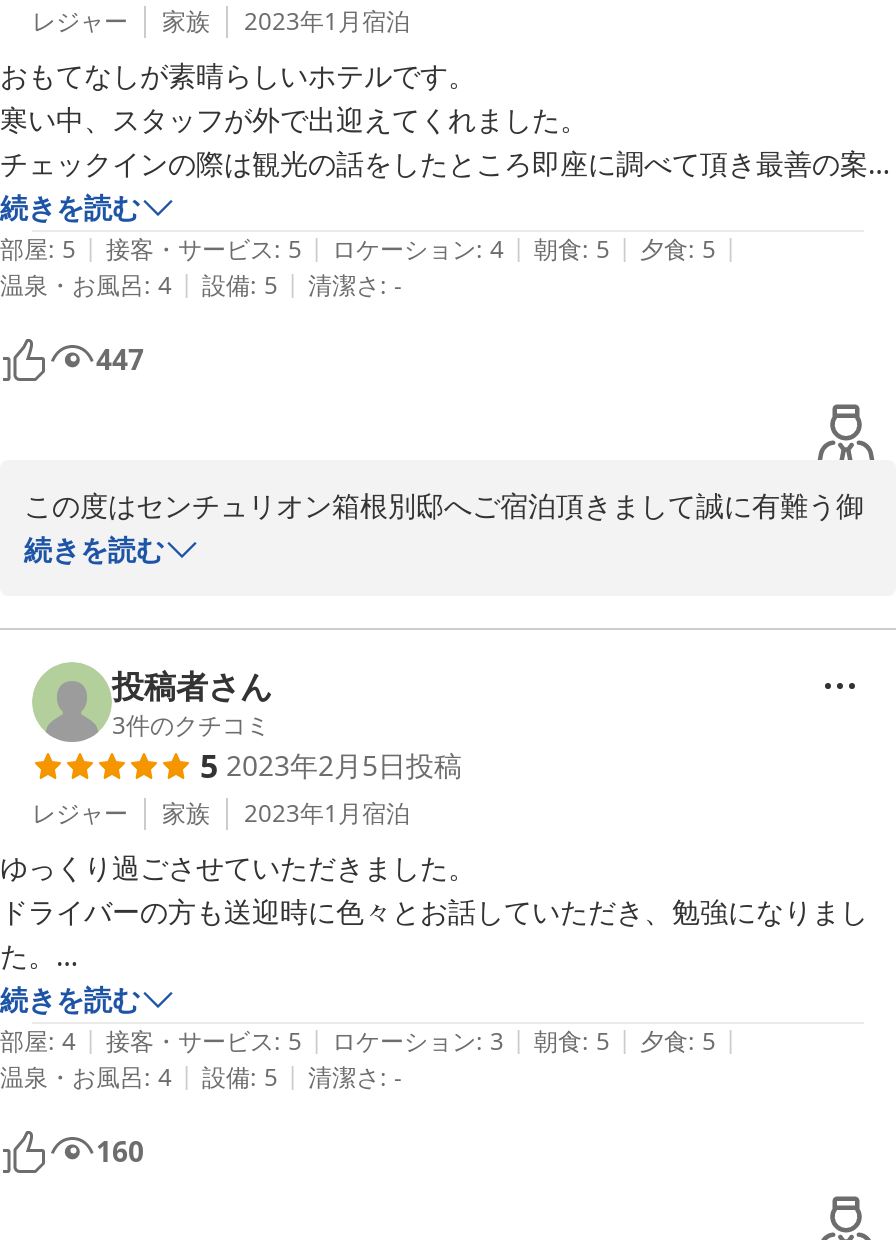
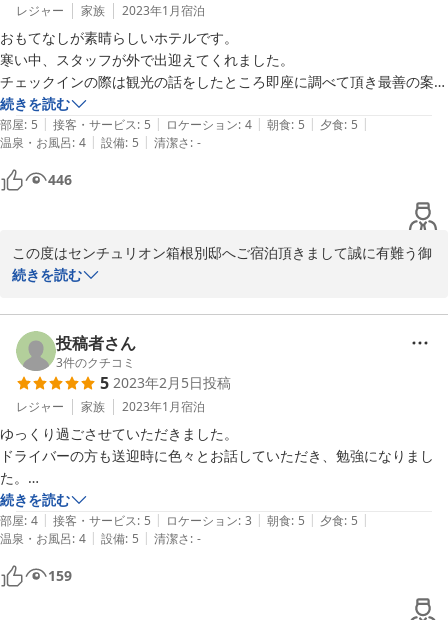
[96,340,144,378] 447 -> [48,170,72,189] 446
[96,1132,144,1170] 160 -> [48,566,72,585] 159

